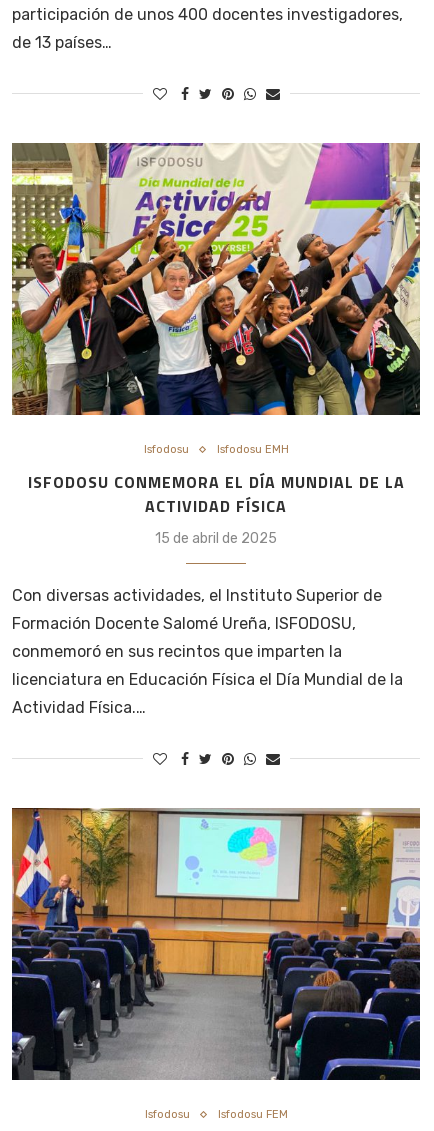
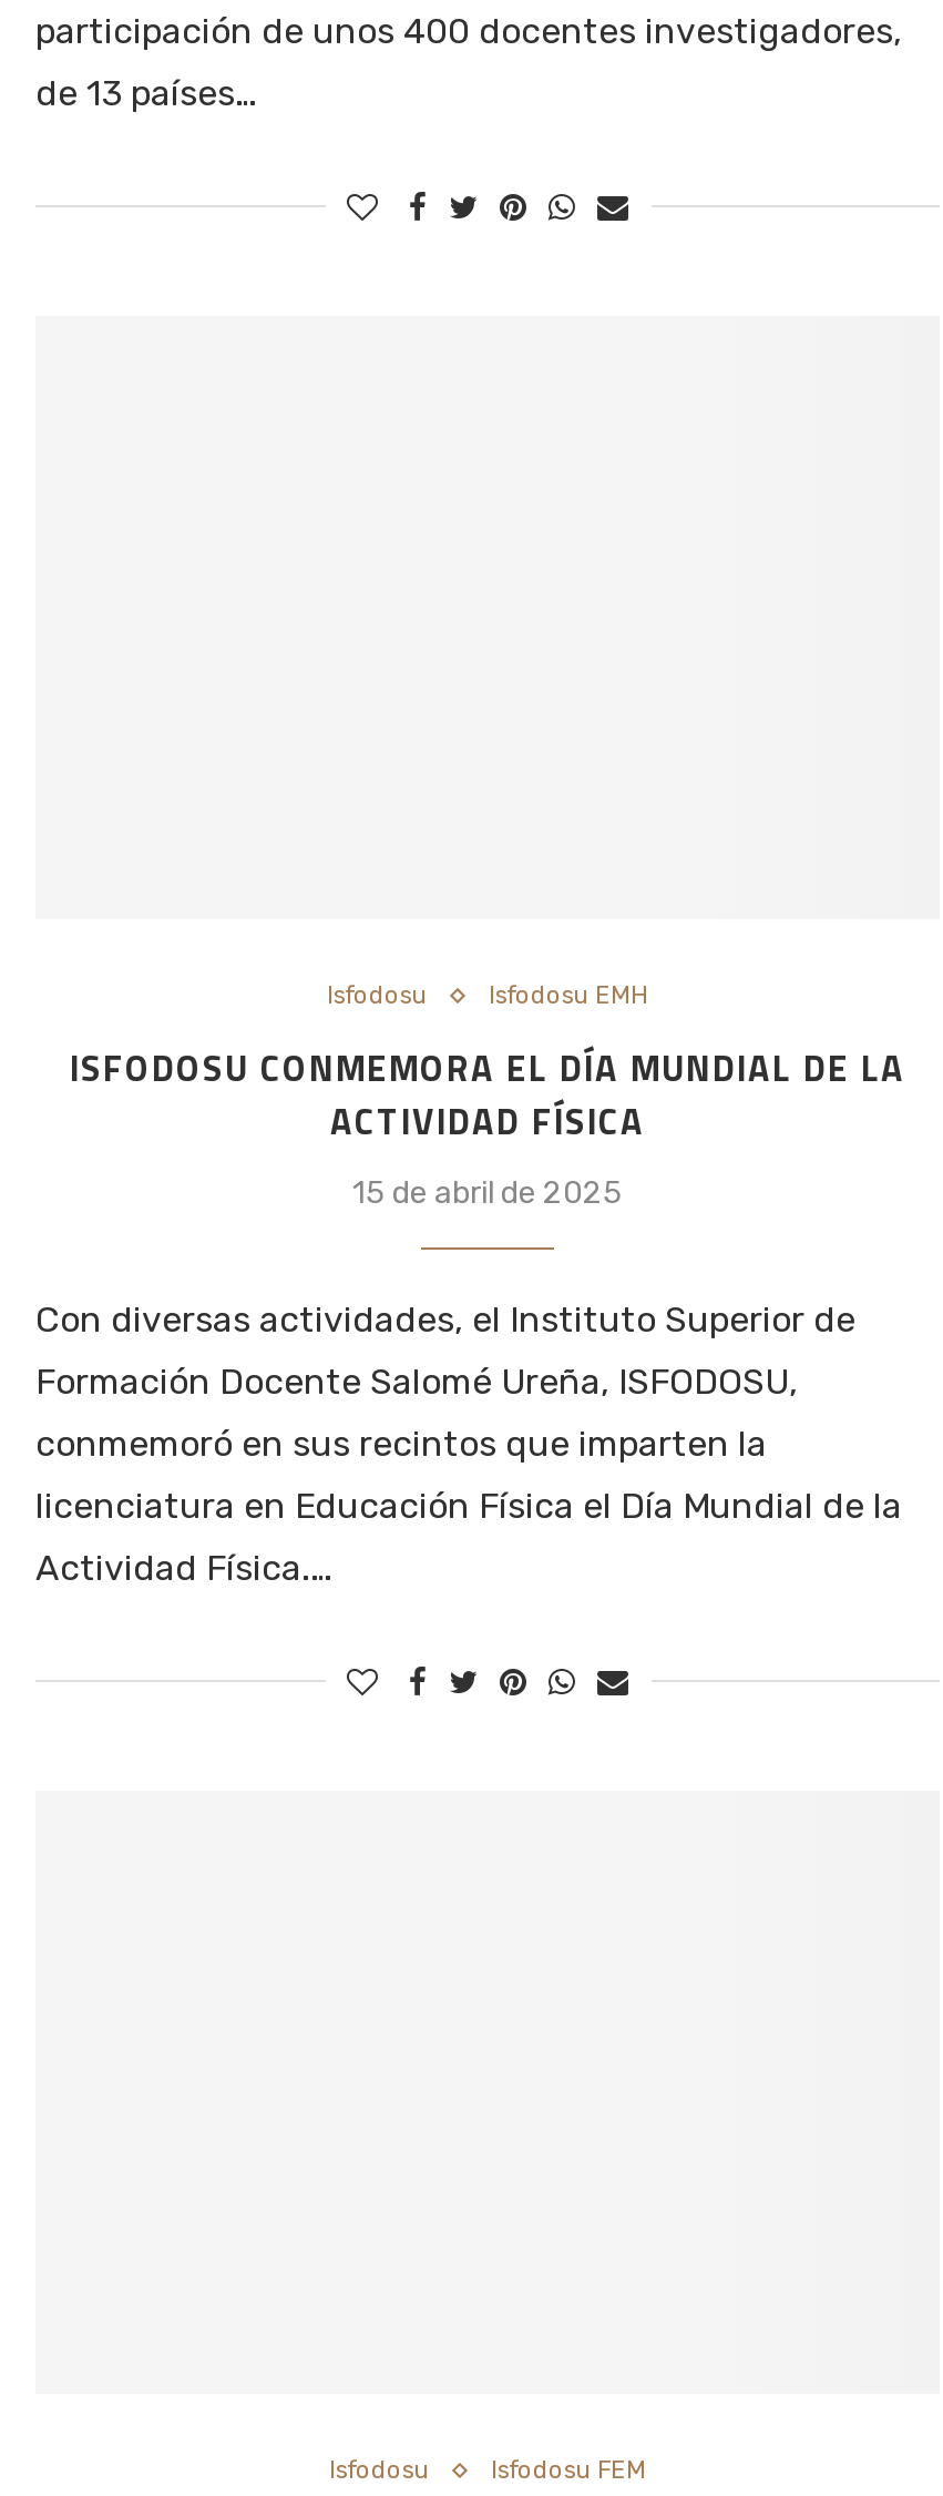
[11,142,421,416] [image] -> none
[11,807,421,1081] [image] -> none

